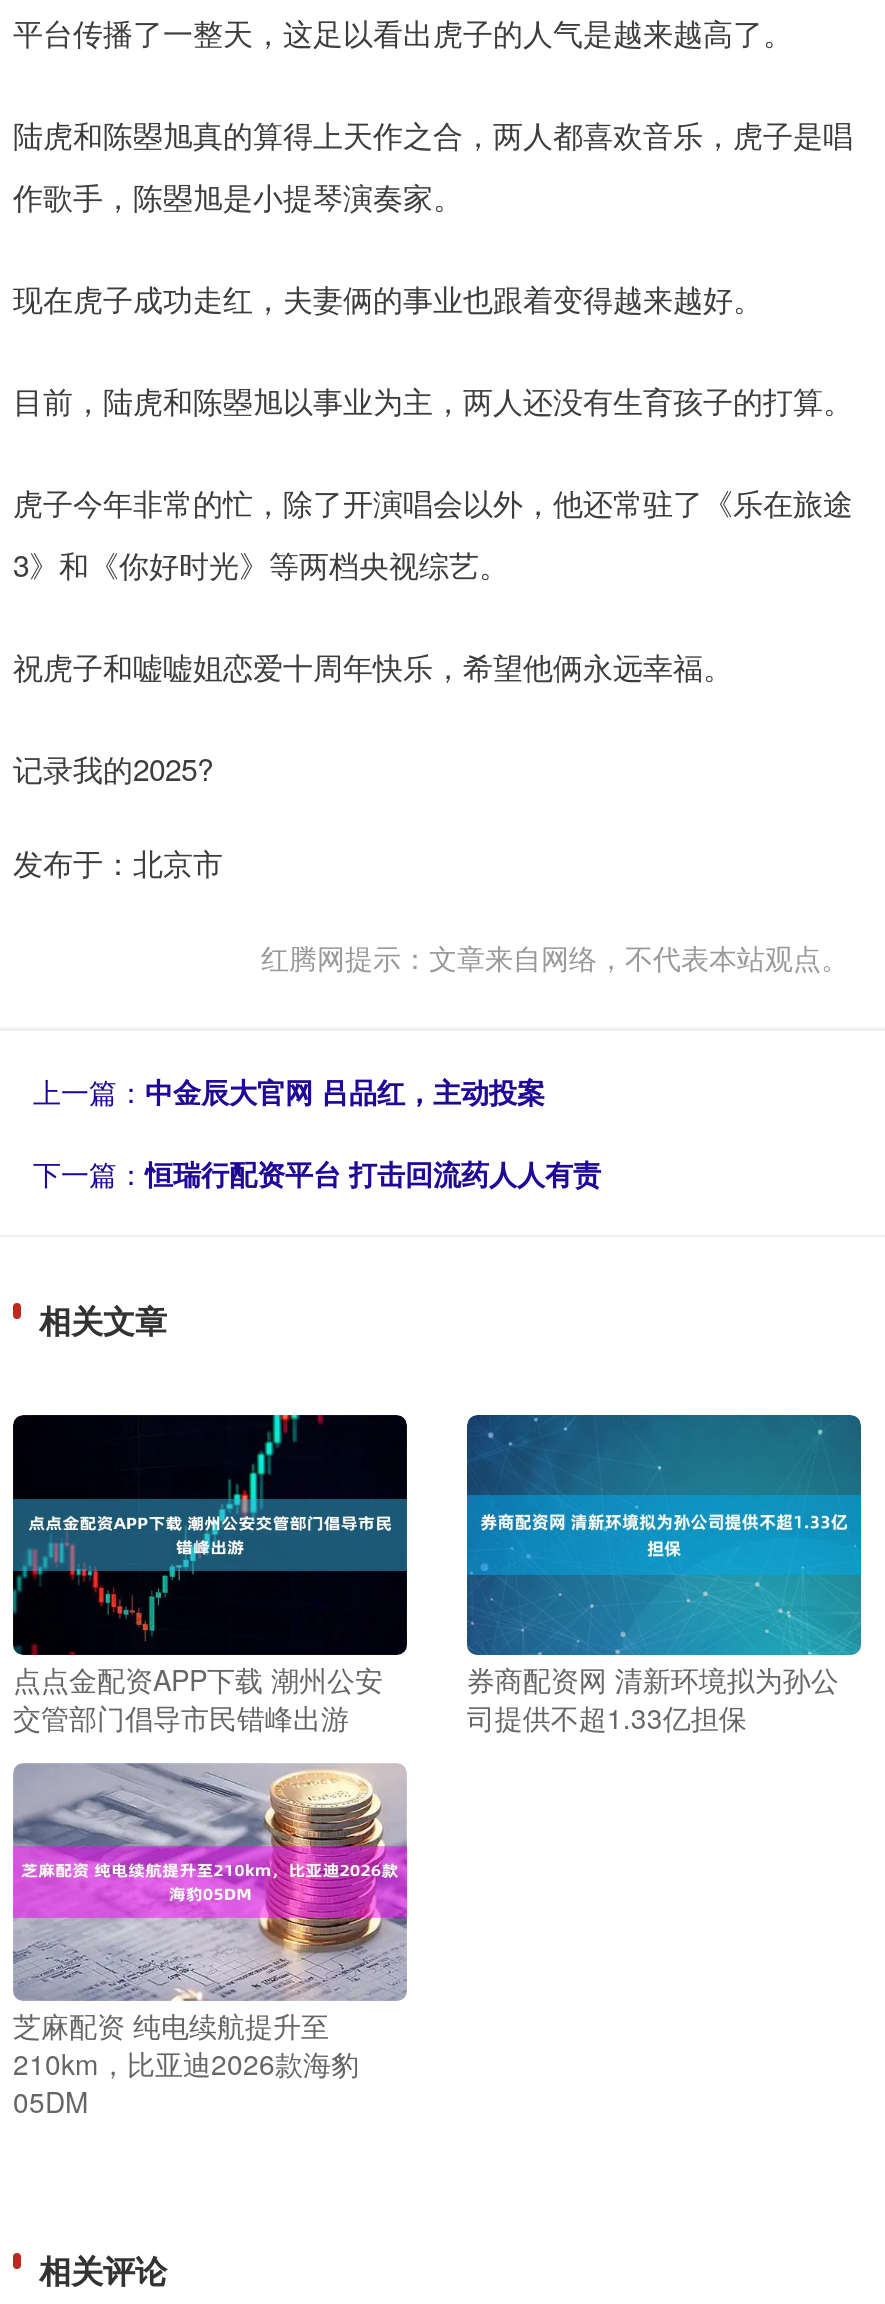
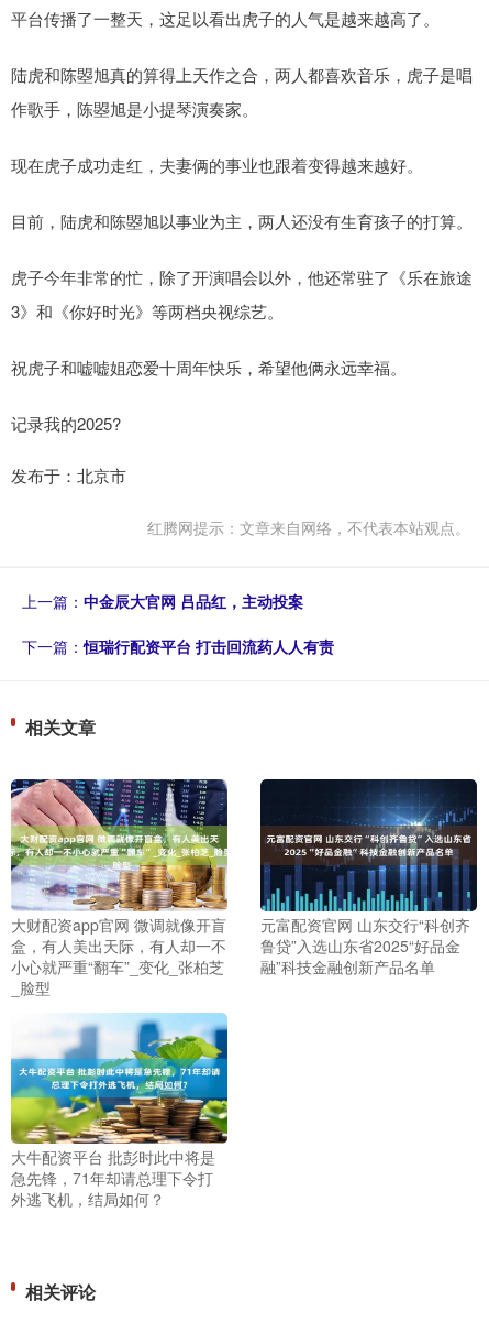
[11,1413,409,1567] [image] -> [10,778,229,905] [image]
[465,1415,863,1567] [image] -> [259,779,478,905] [image]
[13,1659,383,1737] 点点金配资APP下载 潮州公安 | 交管部门倡导市民错峰出游 -> [11,913,226,998] 大财配资app官网 微调就像开盲 | 盒，有人美出天际，有人却一不 | 小心就严重“翻车”_变化_张柏芝 | _脸型
[467,1659,839,1737] 券商配资网 清新环境拟为孙公 | 司提供不超1.33亿担保 -> [260,913,470,977] 元富配资官网 山东交行“科创齐 | 鲁贷”入选山东省2025“好品金 | 融”科技金融创新产品名单
[11,1789,409,2121] [image] | 芝麻配资 纯电续航提升至 | 210km，比亚迪2026款海豹 | 05DM -> [10,1013,229,1210] [image] | 大牛配资平台 批彭时此中将是 | 急先锋，71年却请总理下令打 | 外逃飞机，结局如何？

